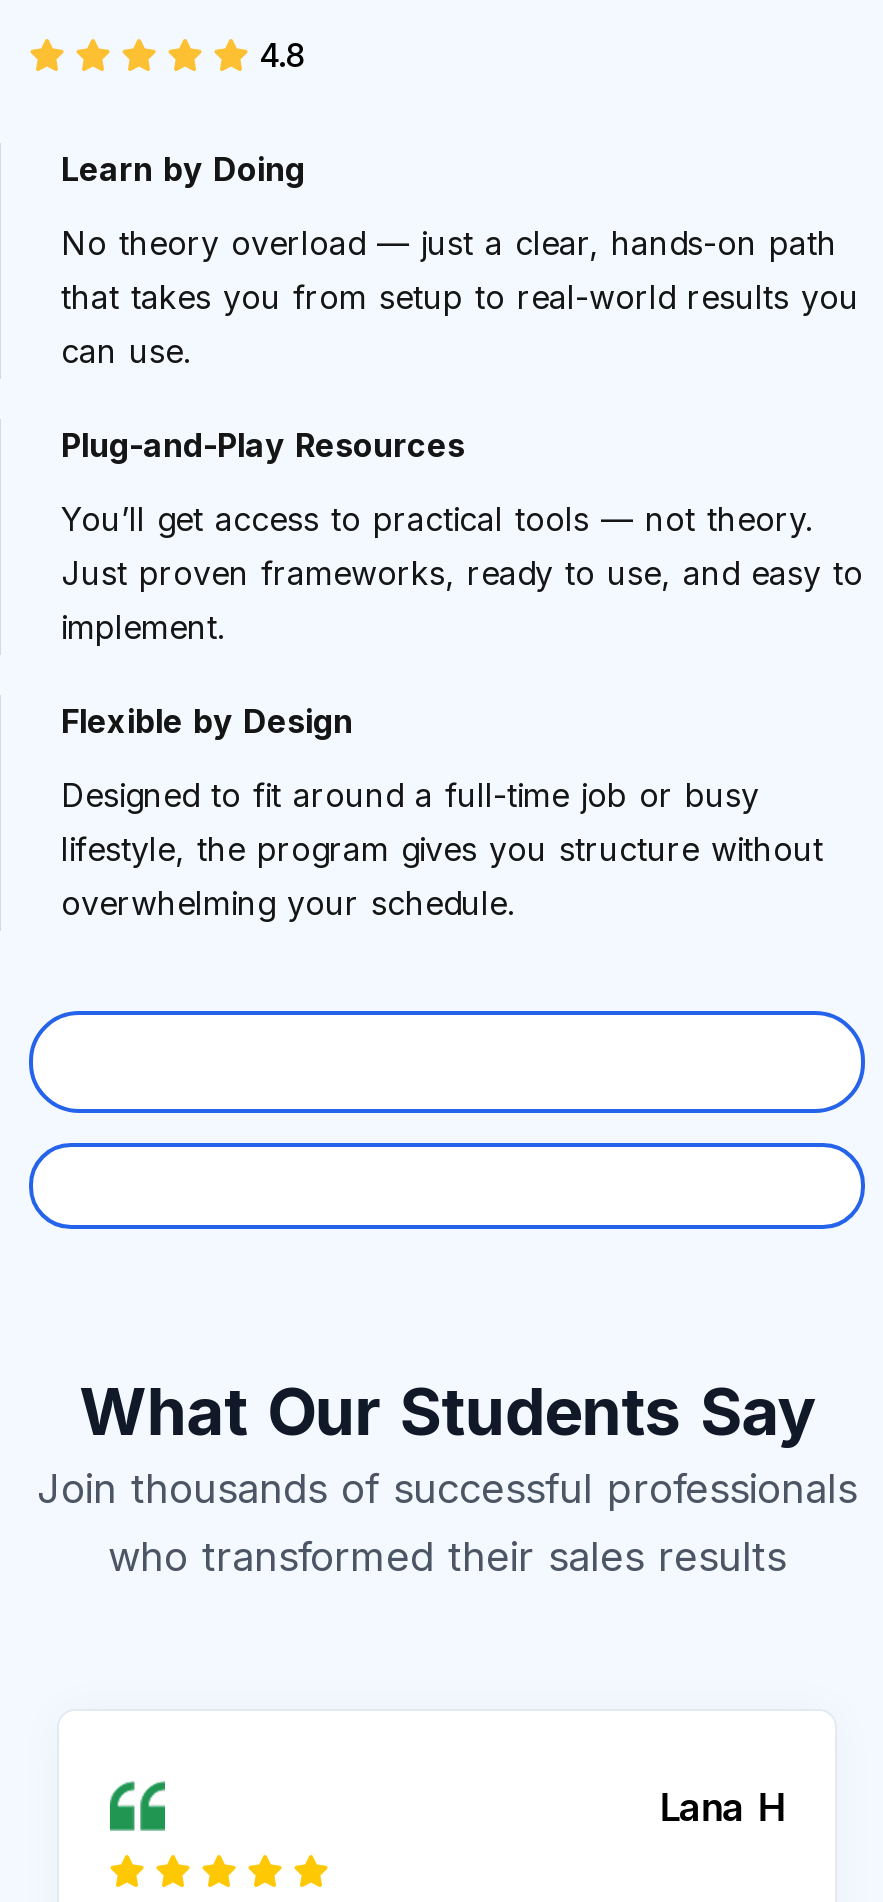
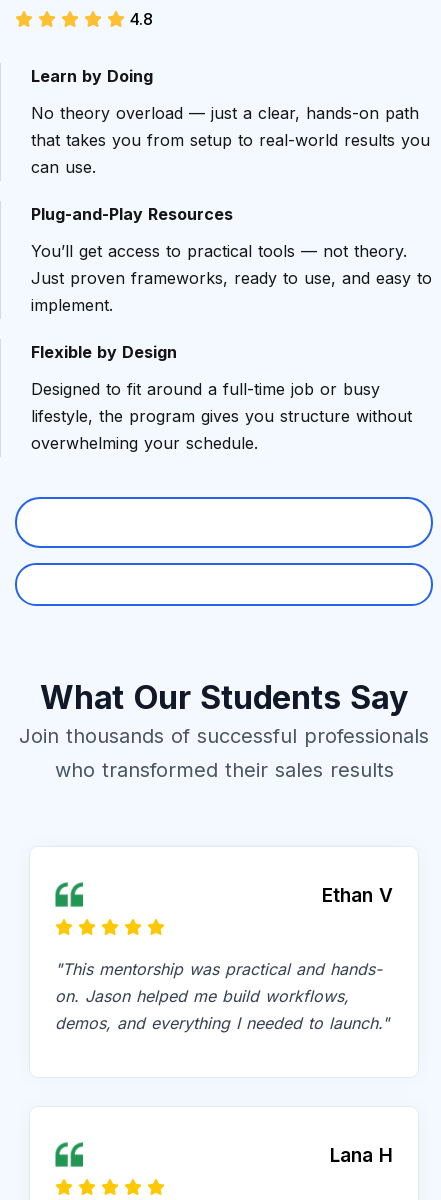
none -> [55,884,393,1033] Ethan V | "This mentorship was practical and hands- | on. Jason helped me build workflows, | demos, and everything I needed to launch."

